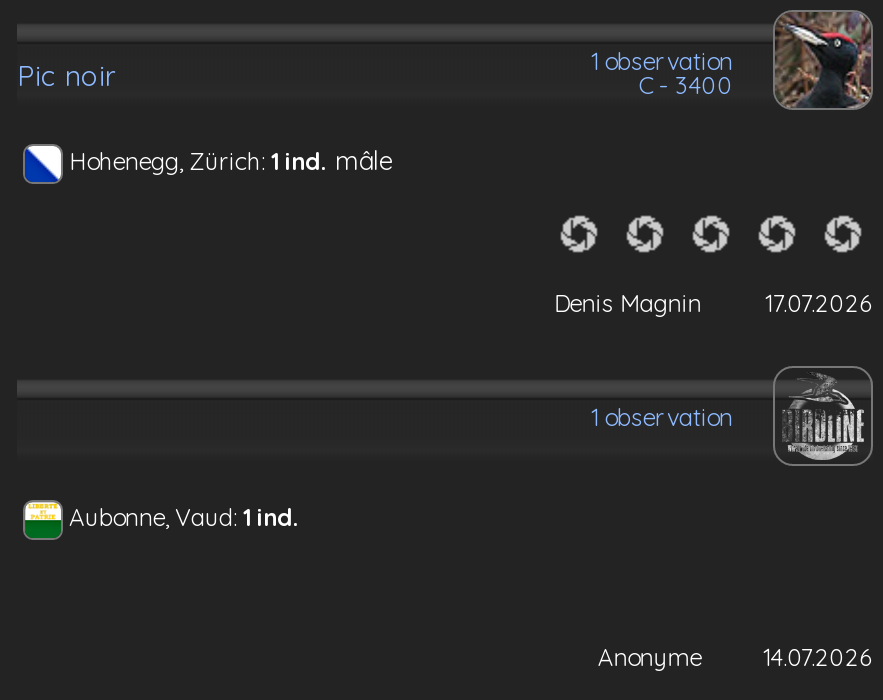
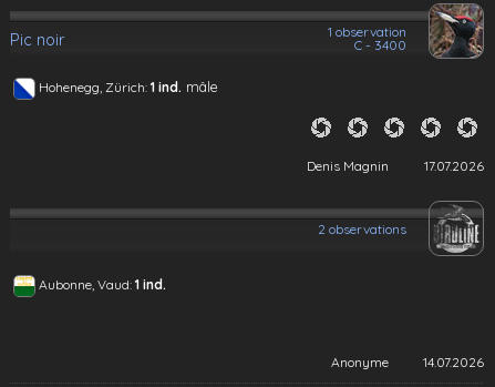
[591,402,733,432] 1 observation -> [318,221,406,237] 2 observations

